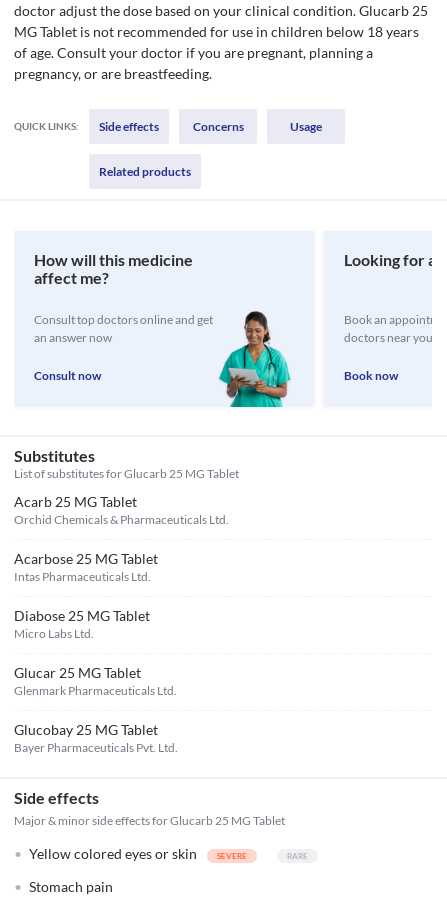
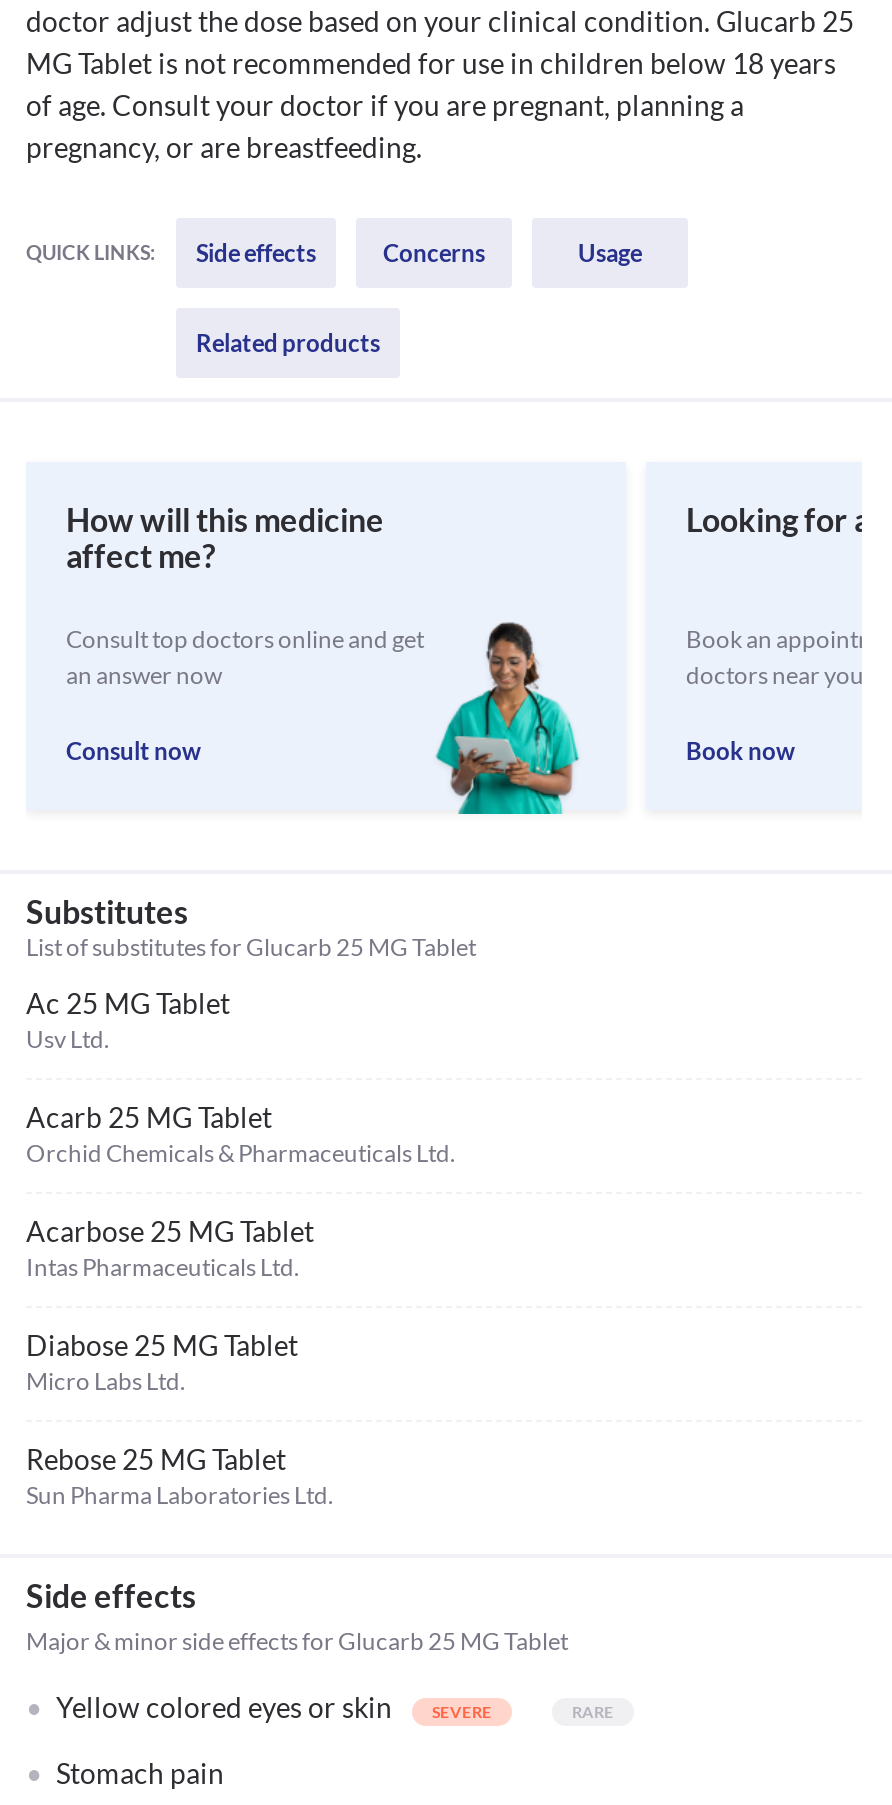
none -> [26,986,230,1054] Ac 25 MG Tablet | Usv Ltd.
moved [14,493,229,641] -> [26,1100,456,1396]: Acarb 25 MG Tablet | Orchid Chemicals & Pharmaceuticals Ltd. | Acarbose 25 MG Tablet | Intas Pharmaceuticals Ltd. | Diabose 25 MG Tablet | Micro Labs Ltd.
[14,664,178,755] Glucar 25 MG Tablet | Glenmark Pharmaceuticals Ltd. | Glucobay 25 MG Tablet | Bayer Pharmaceuticals Pvt. Ltd. -> [26,1442,334,1510] Rebose 25 MG Tablet | Sun Pharma Laboratories Ltd.

